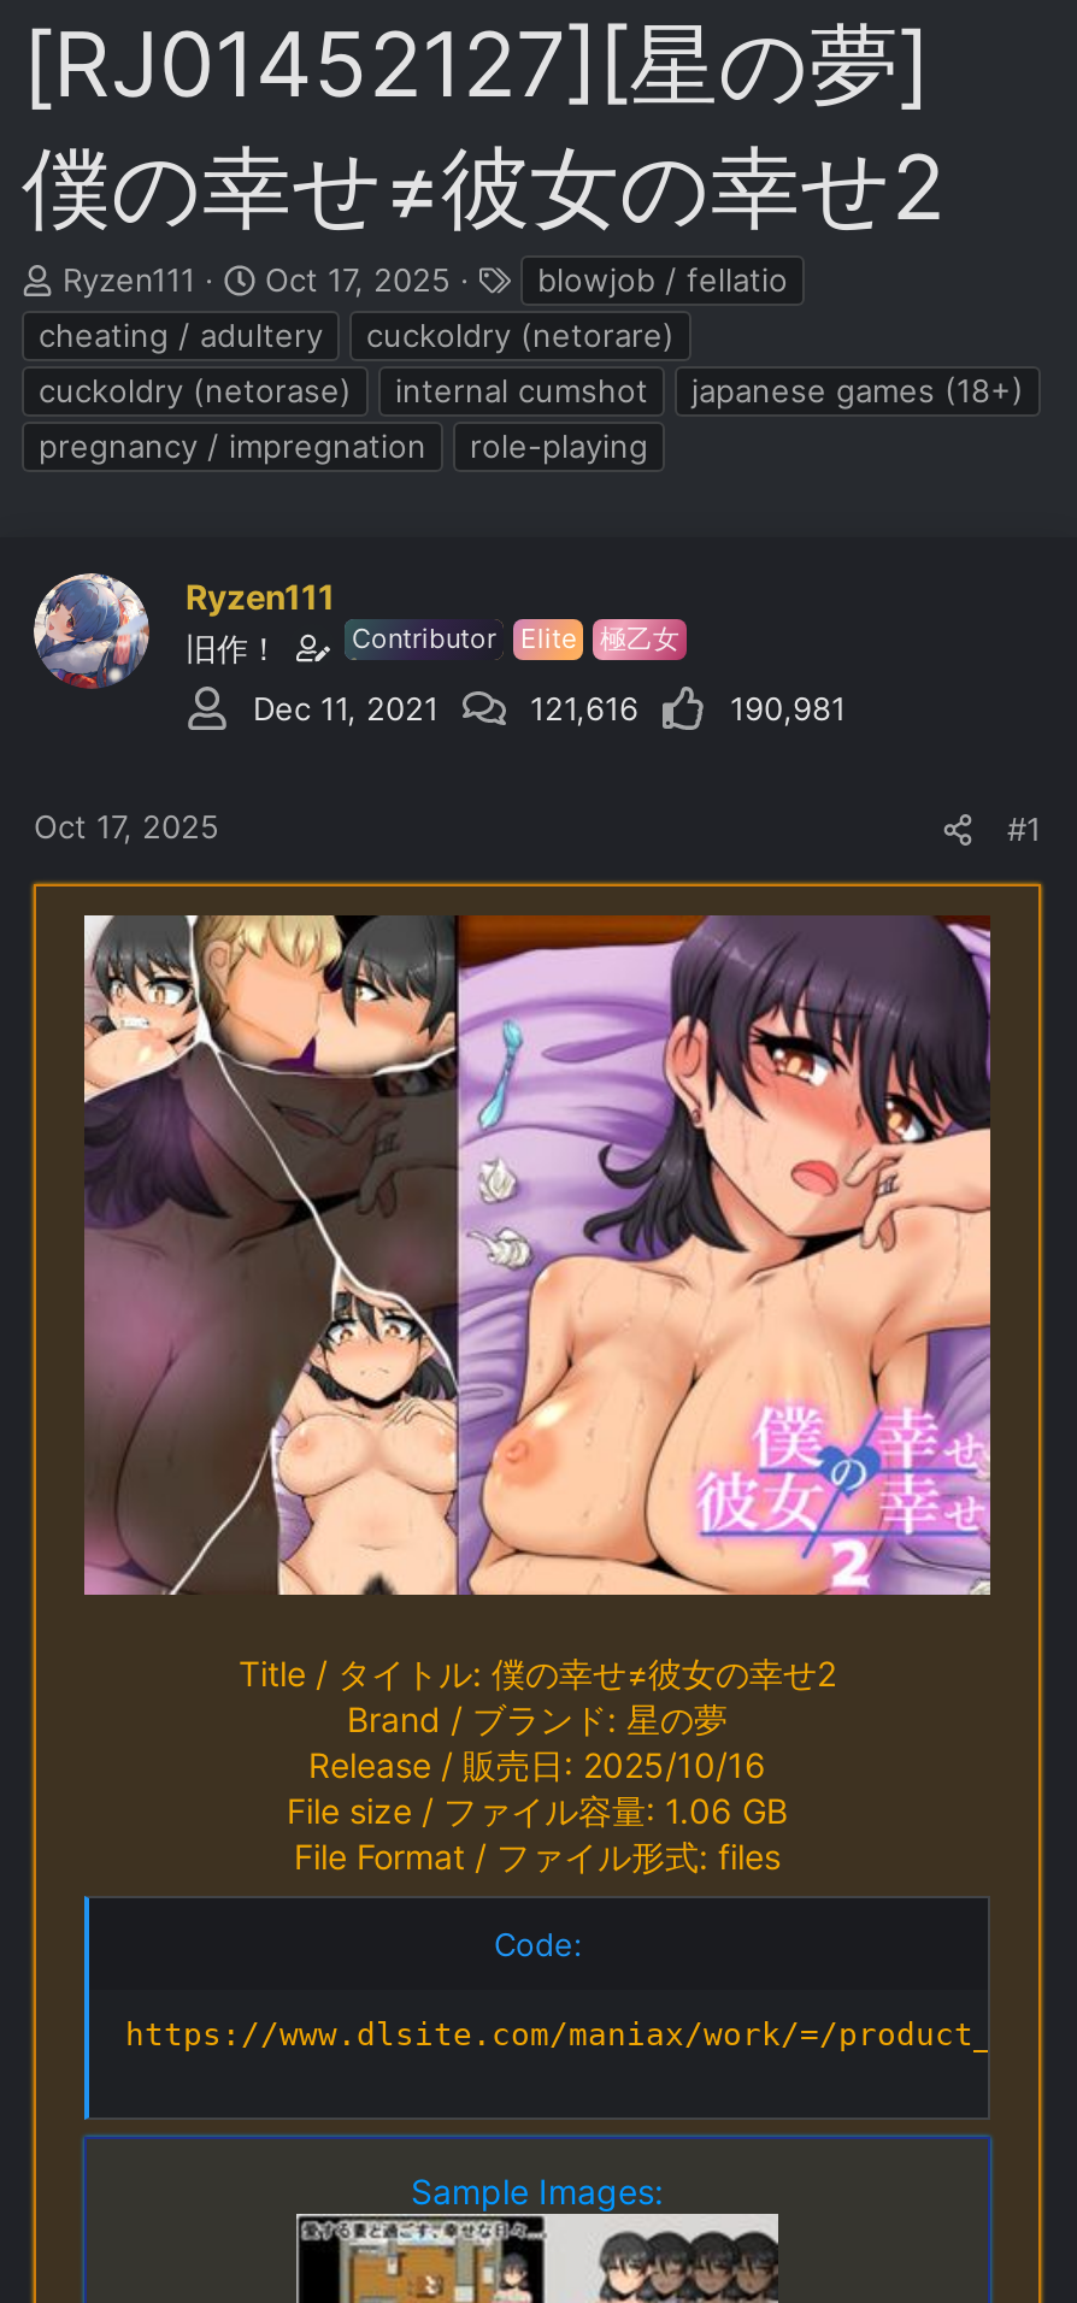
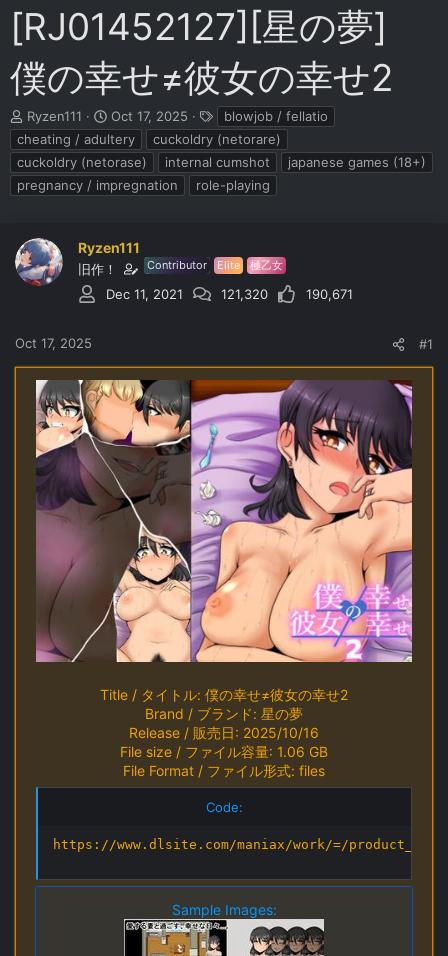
[530,690,638,728] 121,616 -> [221,286,268,302] 121,320
[730,690,846,728] 190,981 -> [306,286,353,302] 190,671

